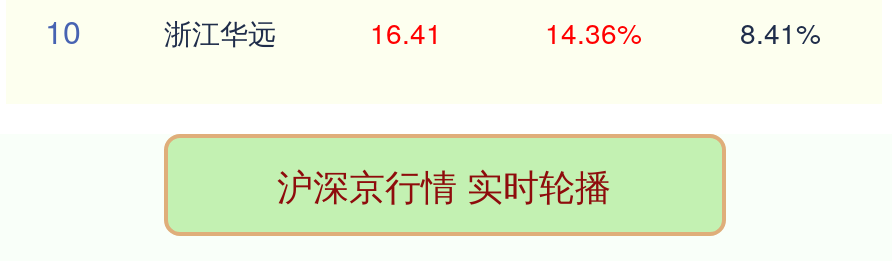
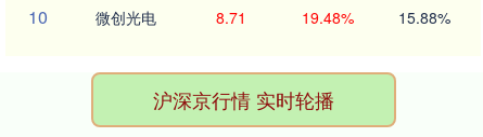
[164,11,820,51] 浙江华远 | 16.41 | 14.36% | 8.41% -> [96,6,450,28] 微创光电 | 8.71 | 19.48% | 15.88%

